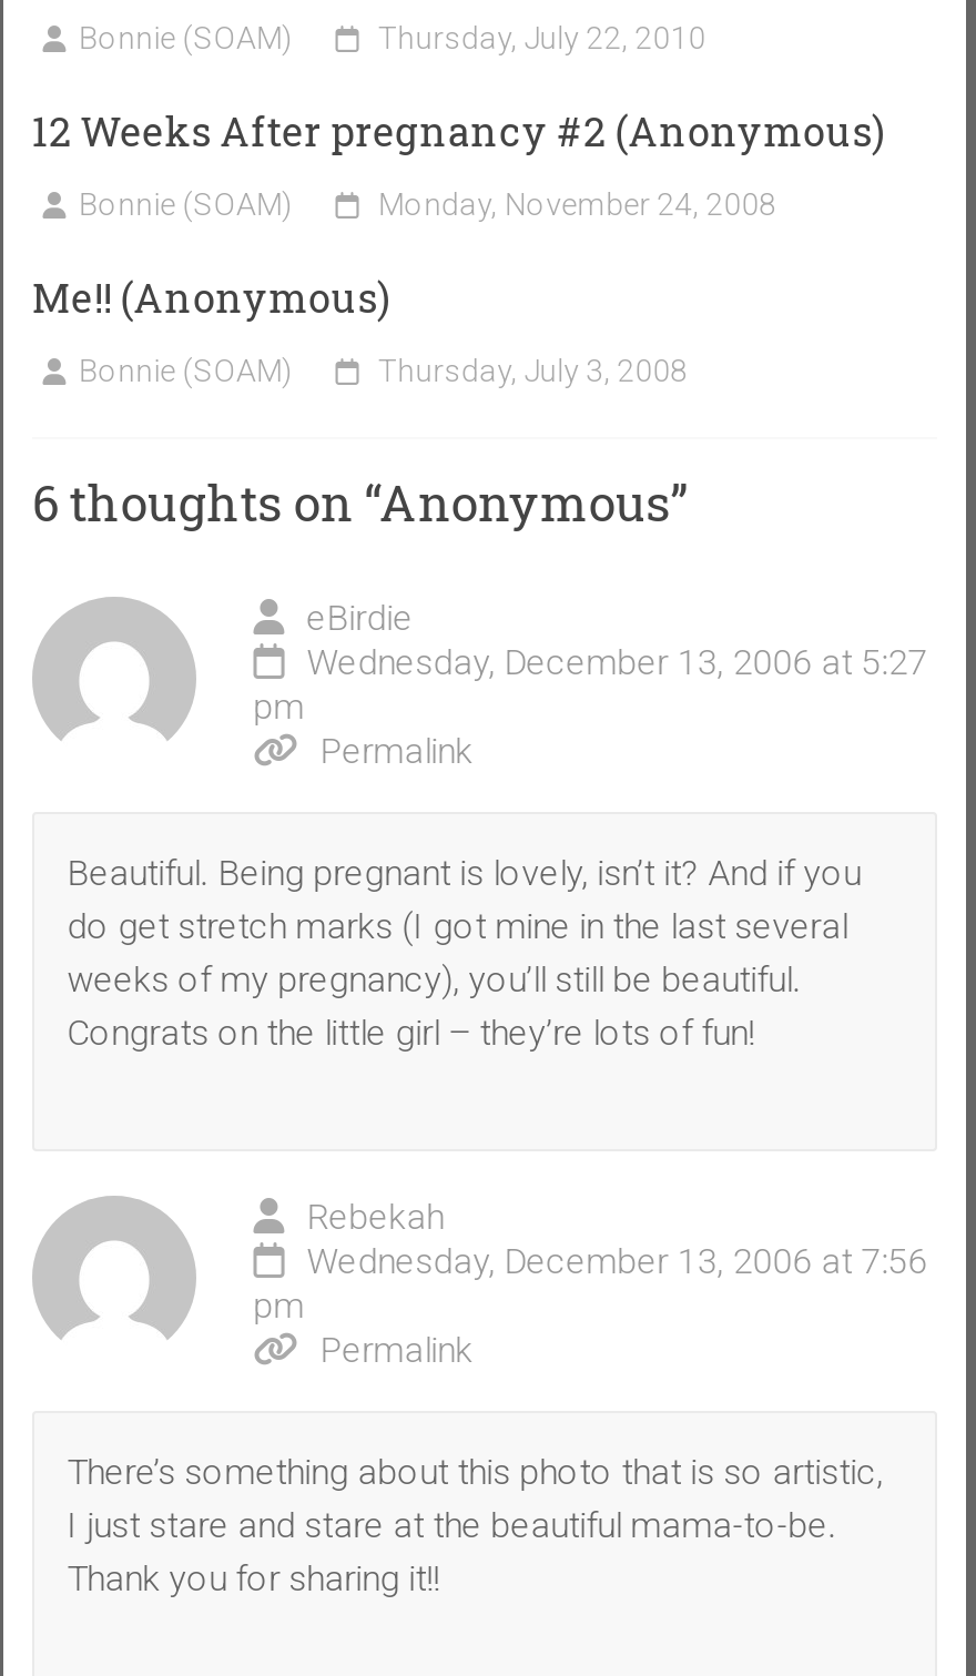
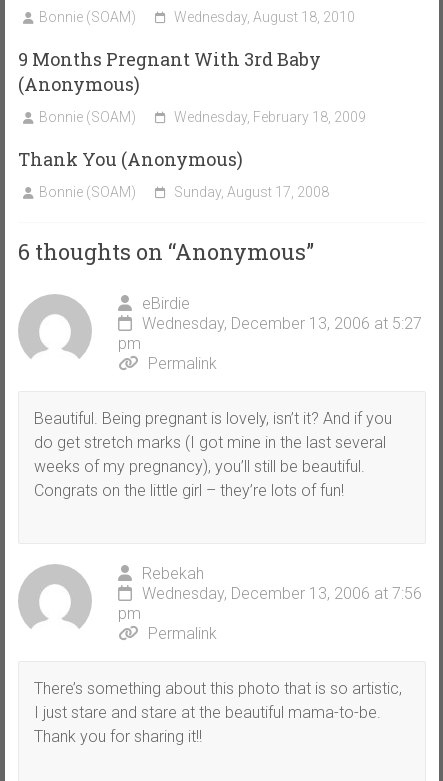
[378,20,706,55] Thursday, July 22, 2010 -> [174,9,355,25] Wednesday, August 18, 2010
[32,104,886,157] 12 Weeks After pregnancy #2 (Anonymous) -> [18,47,321,96] 9 Months Pregnant With 3rd Baby | (Anonymous)
[378,186,777,221] Monday, November 24, 2008 -> [174,109,366,125] Wednesday, February 18, 2009
[32,270,391,323] Me!! (Anonymous) -> [18,147,243,171] Thank You (Anonymous)
[378,352,688,388] Thursday, July 3, 2008 -> [174,184,329,200] Sunday, August 17, 2008

